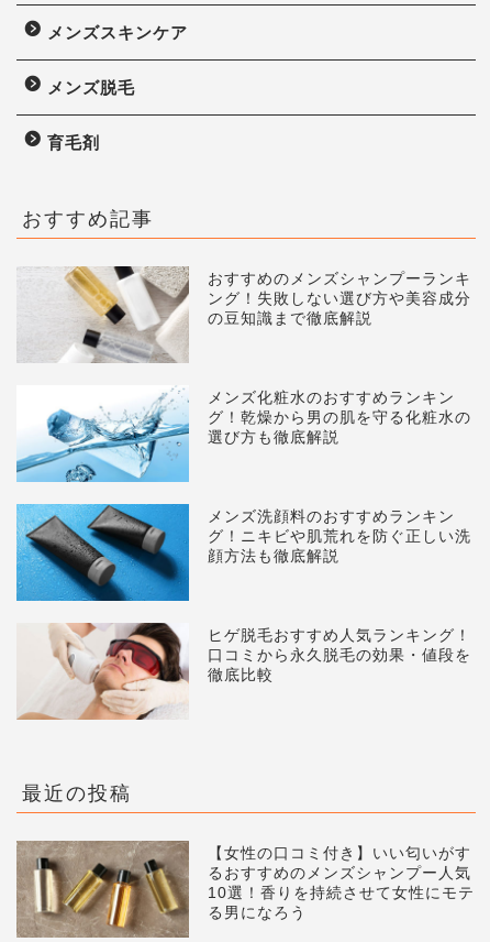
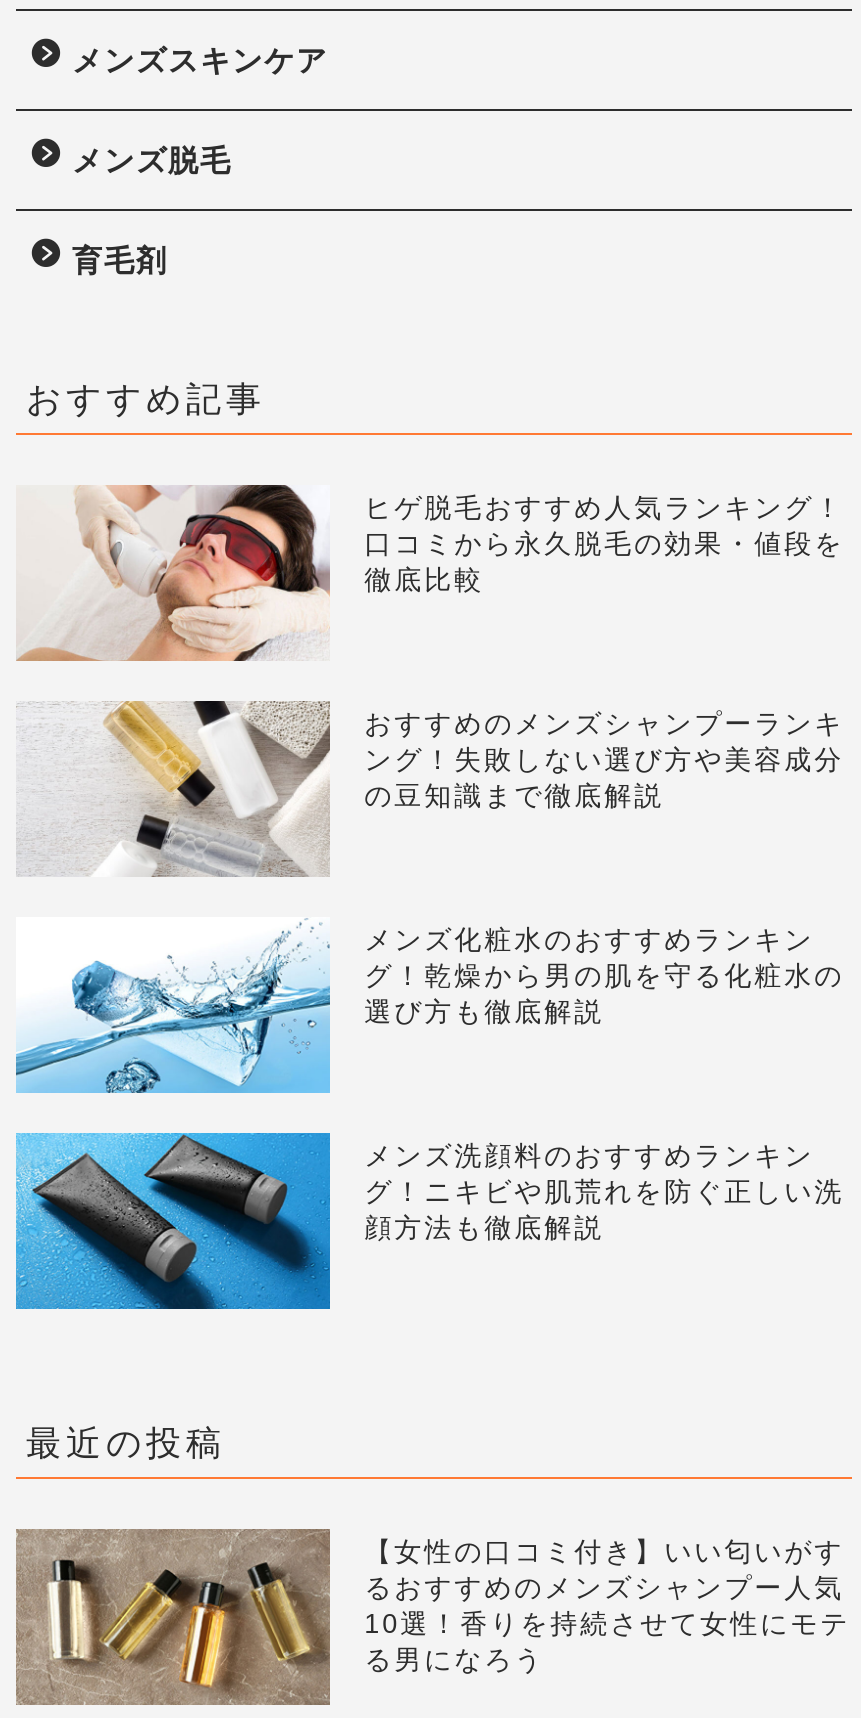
moved [16,264,472,564] -> [16,697,844,1243]: [image] | おすすめのメンズシャンプーランキ | ング！失敗しない選び方や美容成分 | ... | グ！ニキビや肌荒れを防ぐ正しい洗 | 顔方法も徹底解説
moved [16,622,472,721] -> [18,483,844,663]: [image] | ヒゲ脱毛おすすめ人気ランキング！ | 口コミから永久脱毛の効果・値段を | 徹底比較

